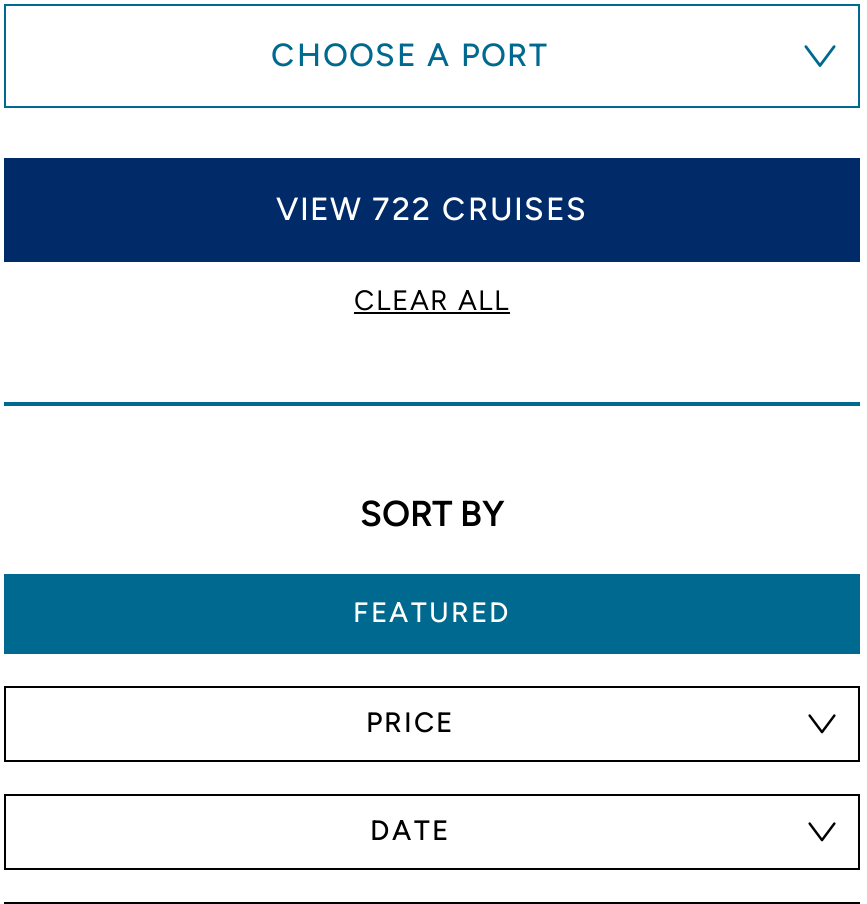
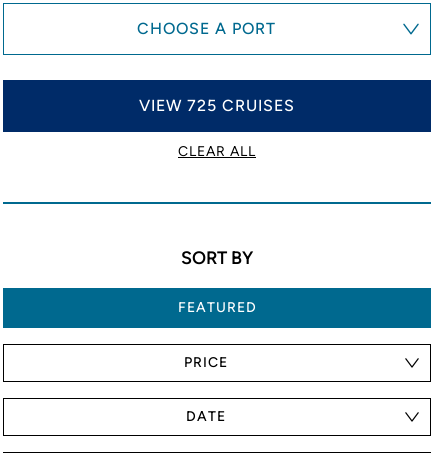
[276,190,588,228] VIEW 722 CRUISES -> [139,96,295,115] VIEW 725 CRUISES

